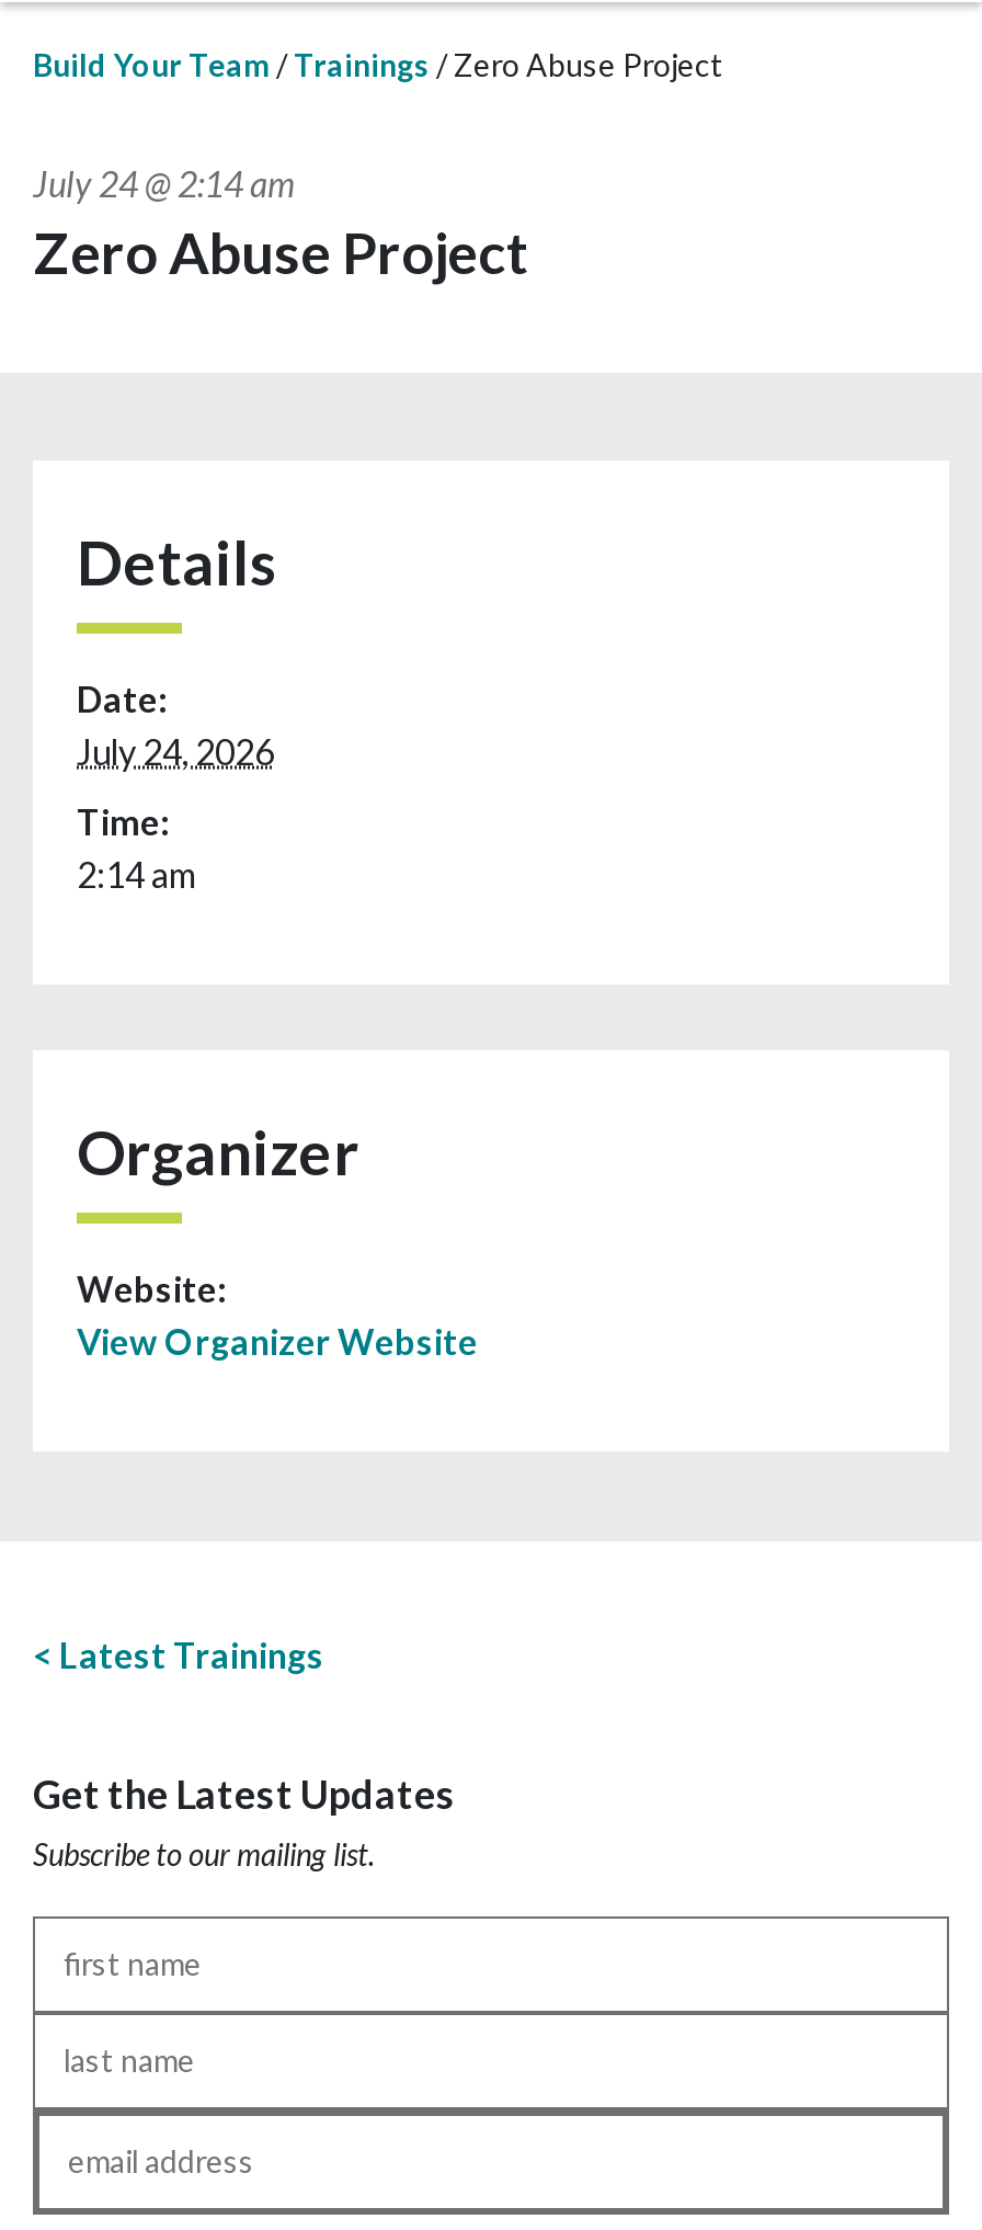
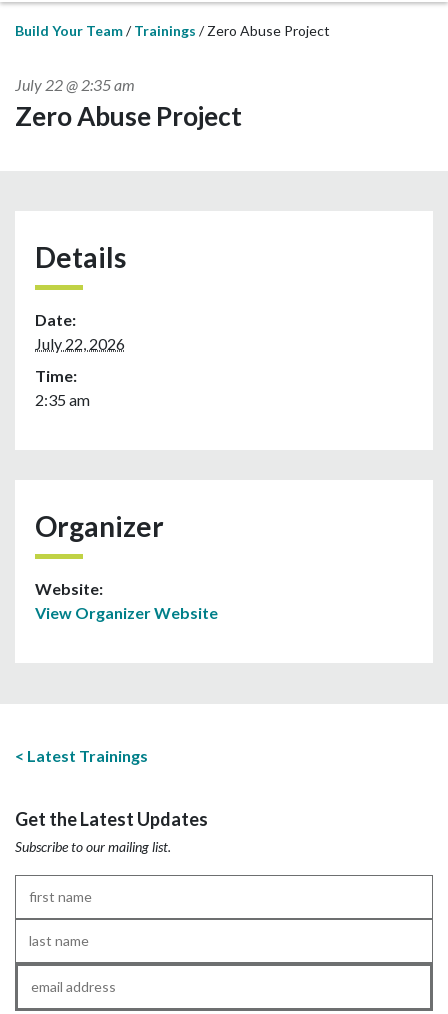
[33,162,296,204] July 24 @ 2:14 am -> [15,75,135,94] July 22 @ 2:35 am
[77,730,274,772] July 24, 2026 -> [35,334,125,353] July 22, 2026
[77,853,197,894] 2:14 am -> [35,390,90,409] 2:35 am

